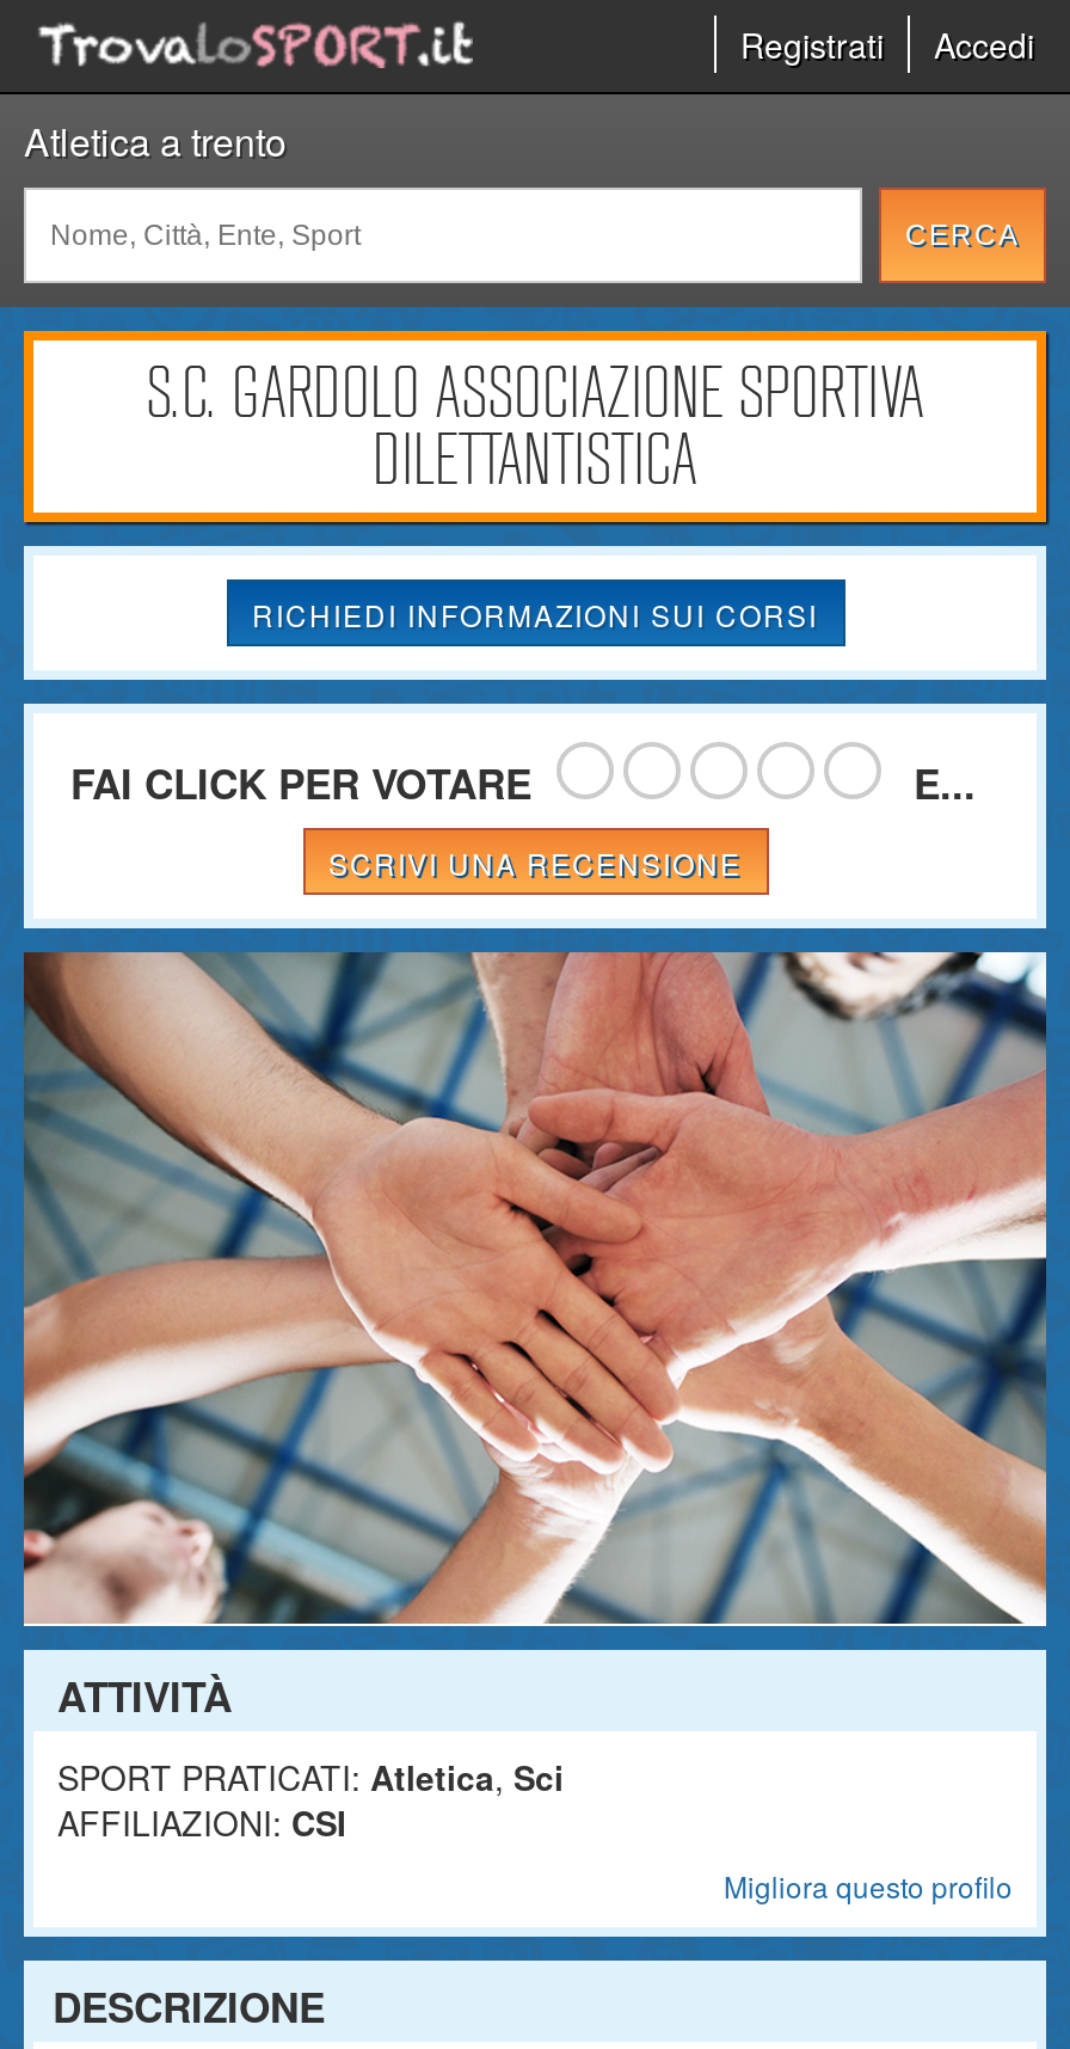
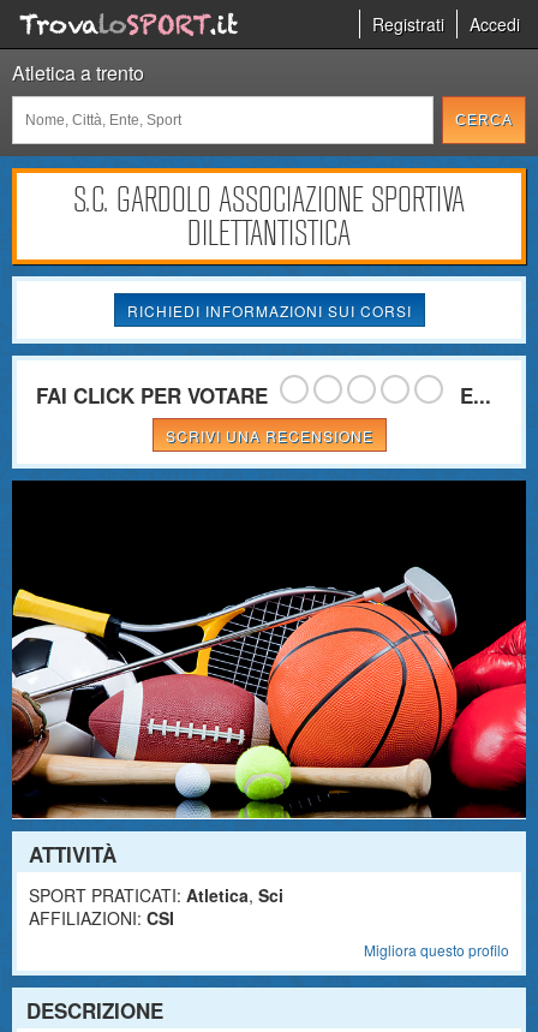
[21,950,1049,1626] [image] -> [11,479,527,819] [image]

